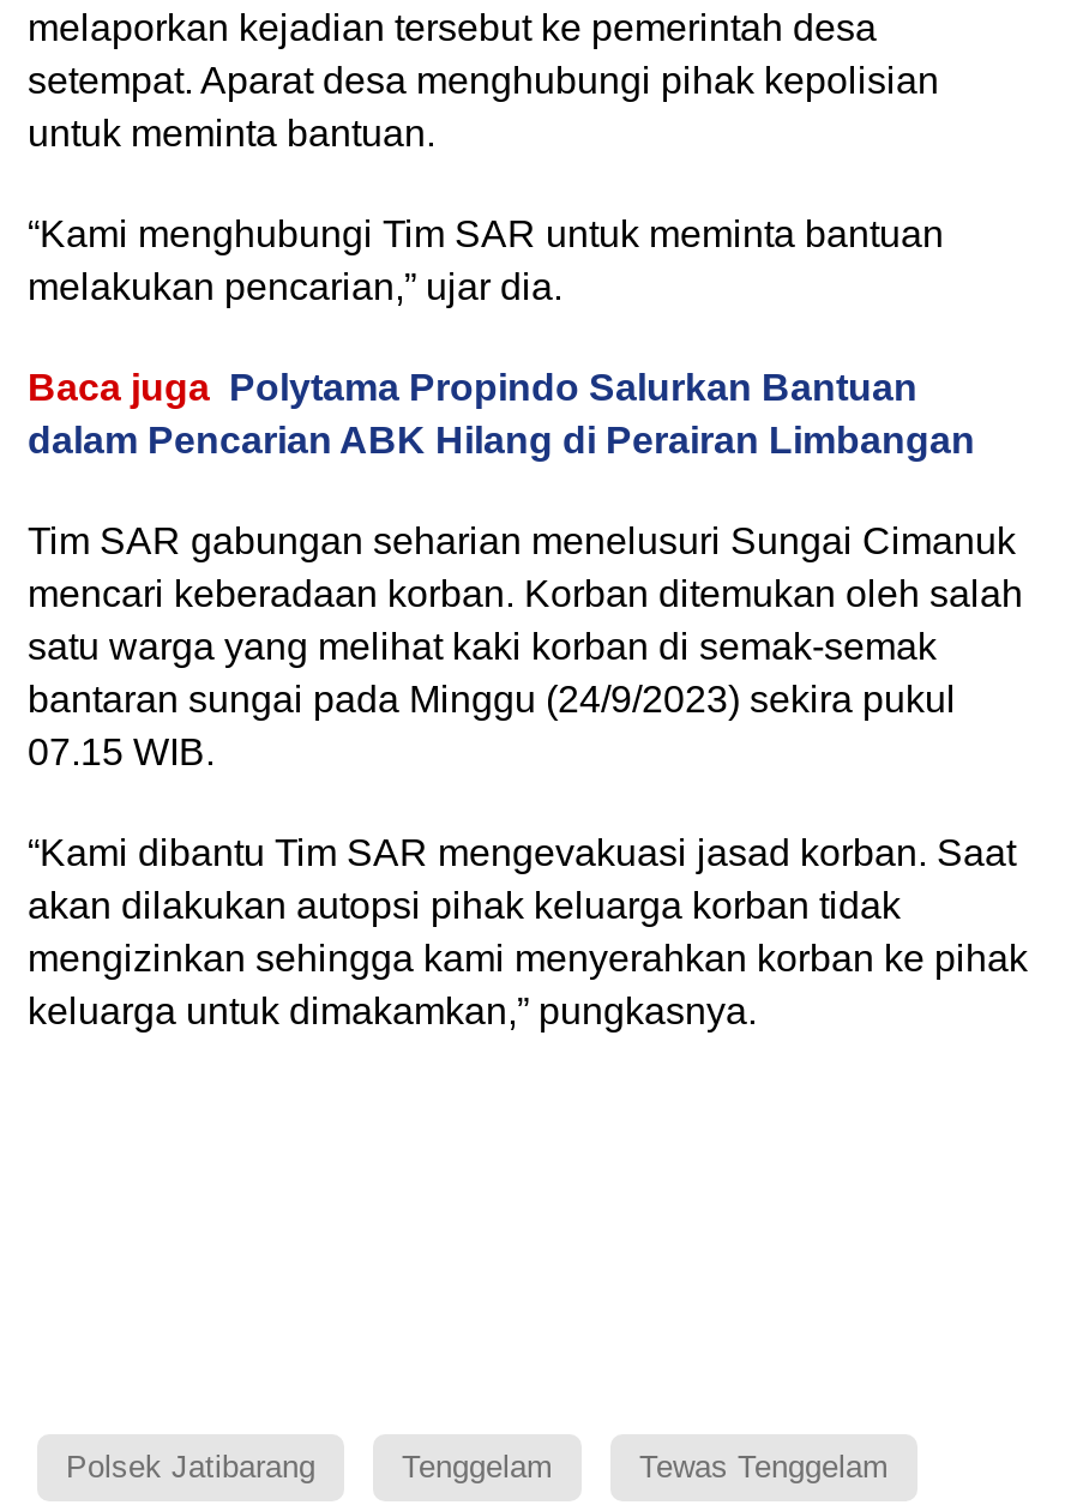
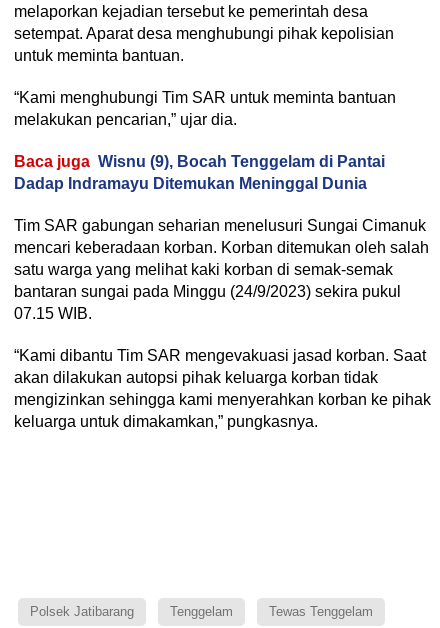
[28,366,975,460] Baca juga Polytama Propindo Salurkan Bantuan | dalam Pencarian ABK Hilang di Perairan Limbangan -> [14,153,385,192] Baca juga Wisnu (9), Bocah Tenggelam di Pantai | Dadap Indramayu Ditemukan Meninggal Dunia

